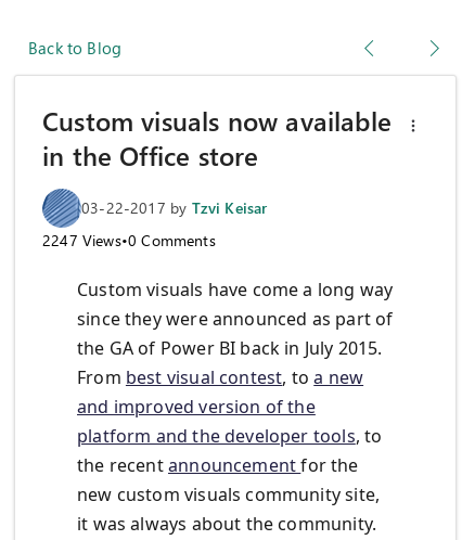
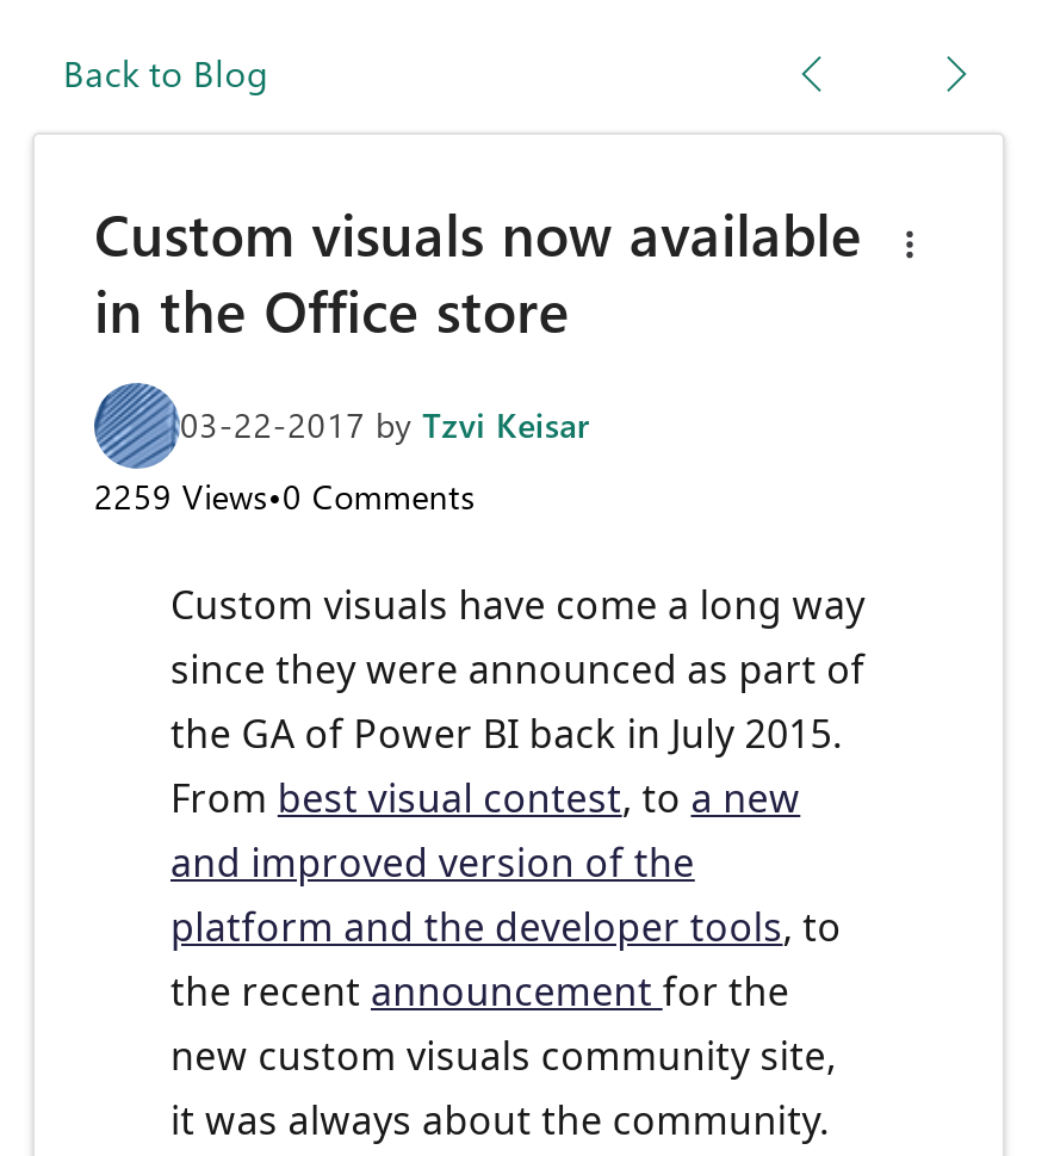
[42,230,216,251] 2247 Views•0 Comments -> [94,475,475,520] 2259 Views•0 Comments

